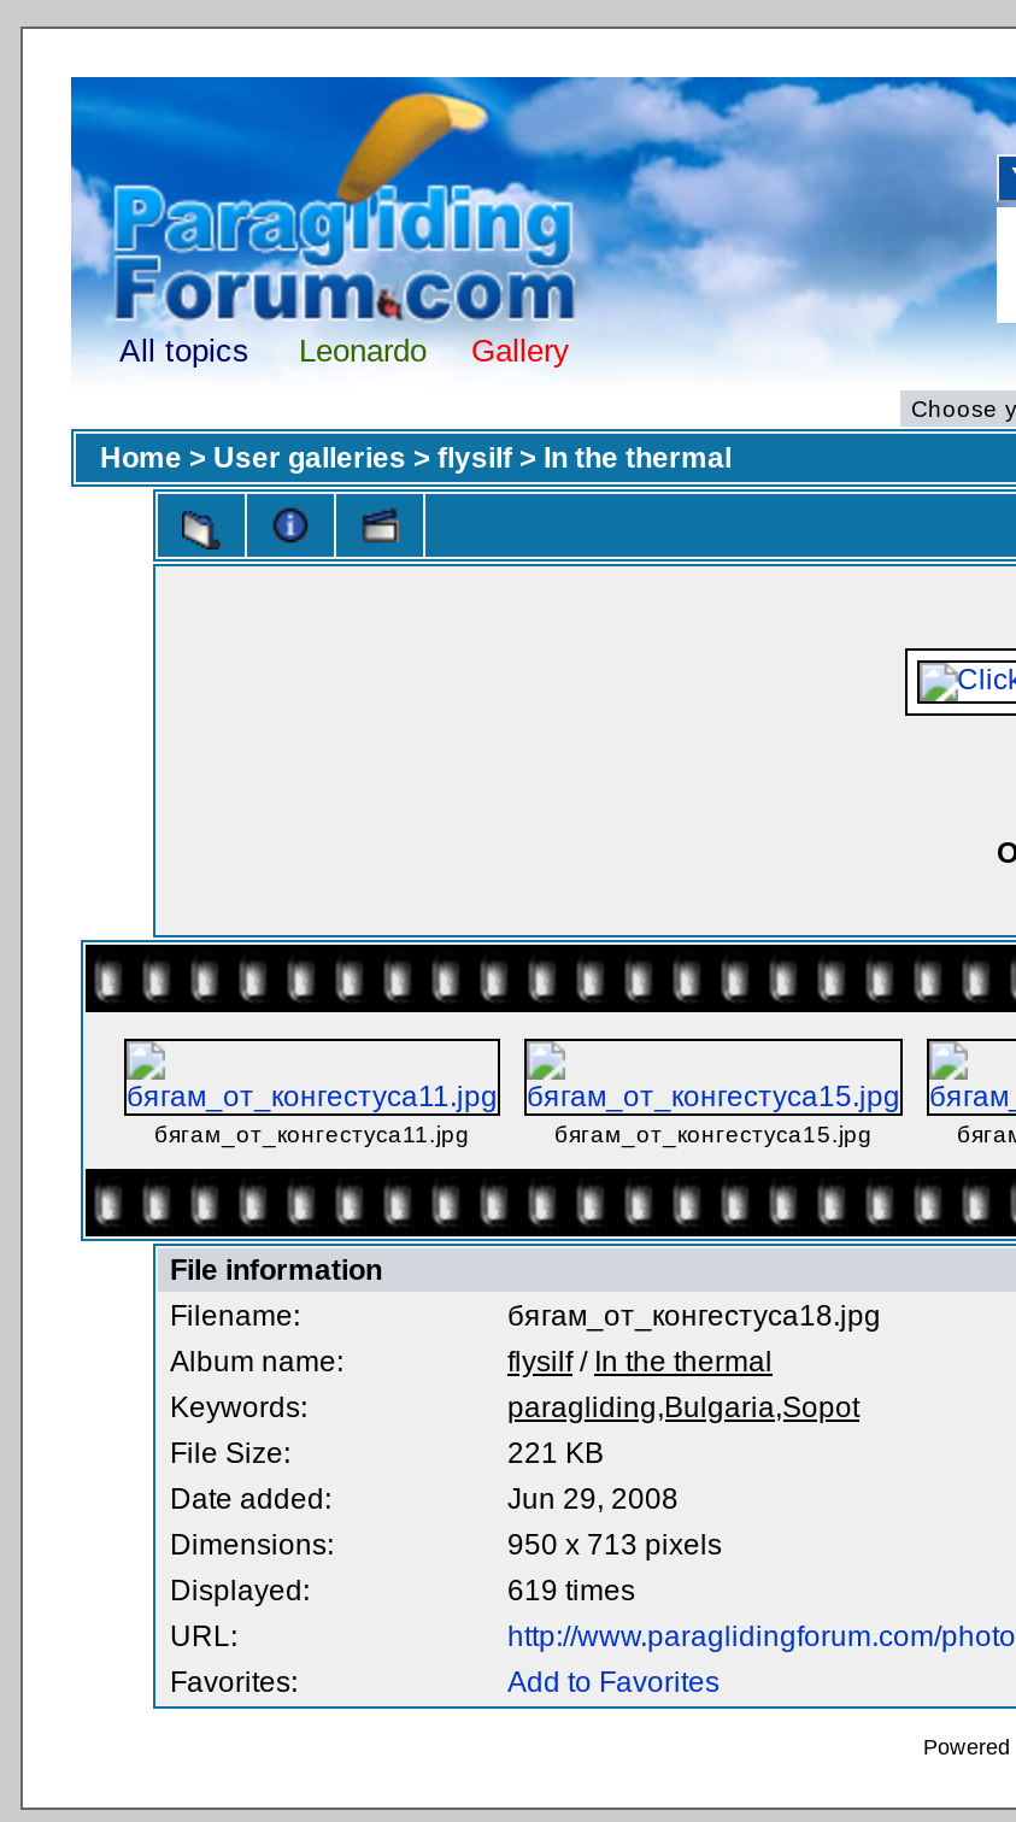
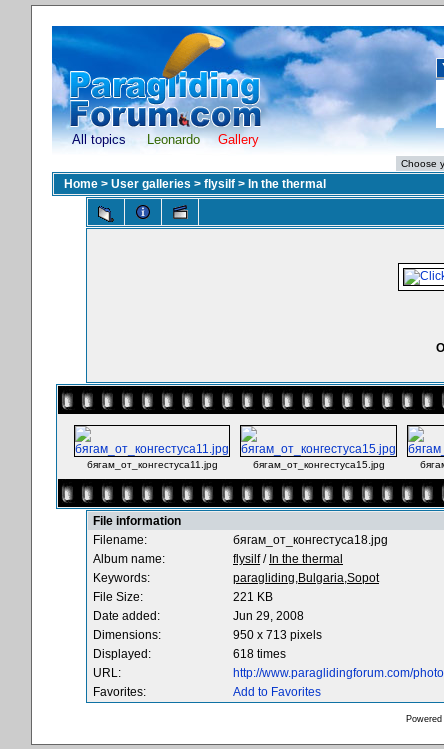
[507,1574,635,1608] 619 times -> [233,647,286,661] 618 times

